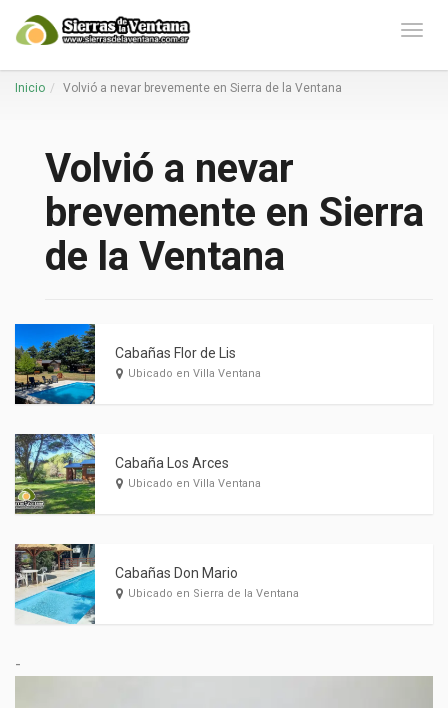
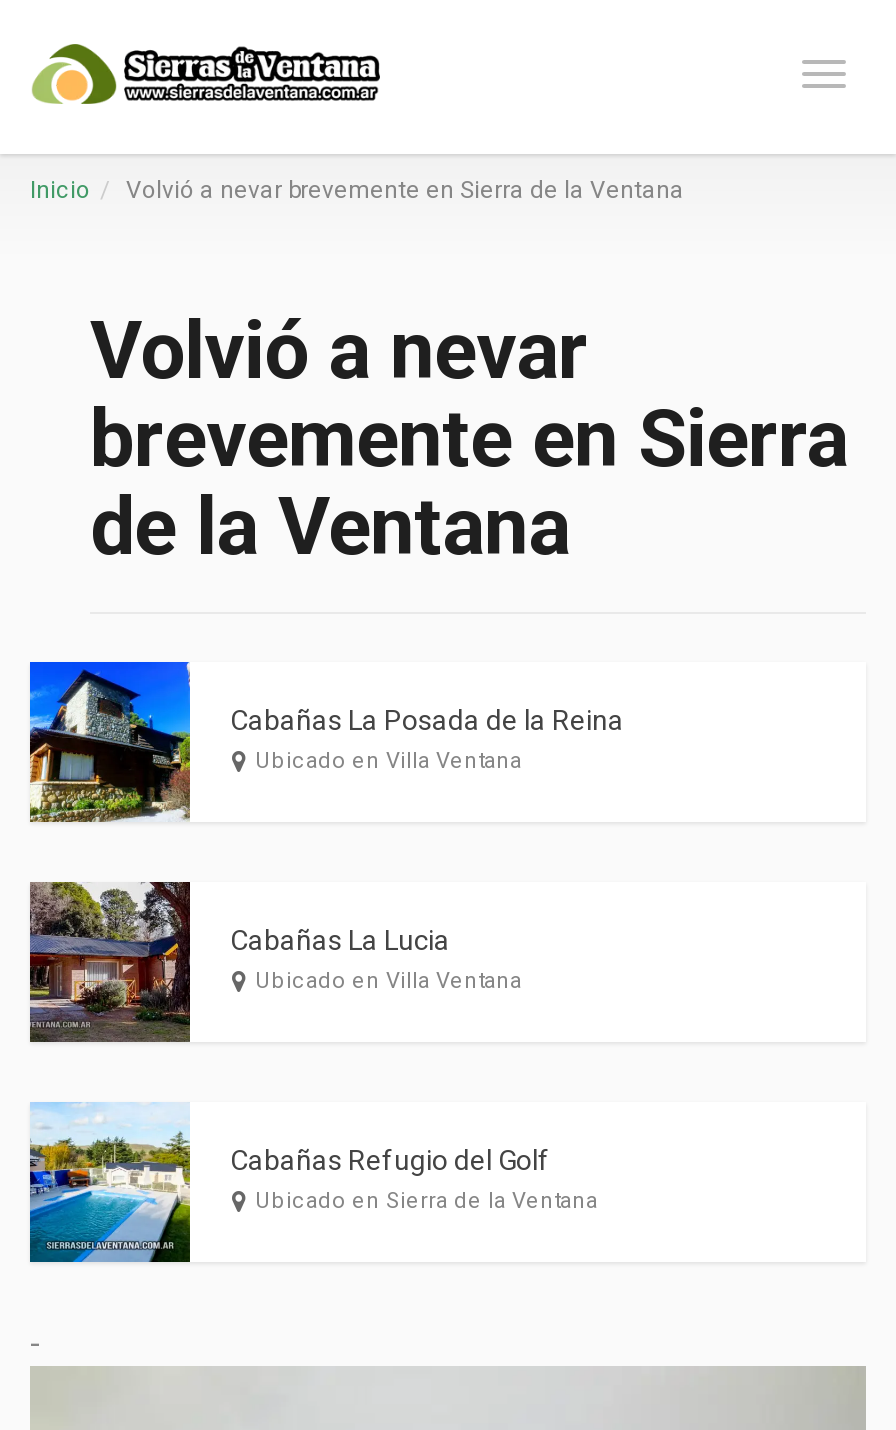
[14,323,236,405] [image] | Cabañas Flor de Lis -> [28,660,624,824] [image] | Cabañas La Posada de la Reina
[14,433,229,514] [image] | Cabaña Los Arces -> [28,880,450,1042] [image] | Cabañas La Lucia
[14,543,238,624] [image] | Cabañas Don Mario -> [28,1102,550,1264] [image] | Cabañas Refugio del Golf

